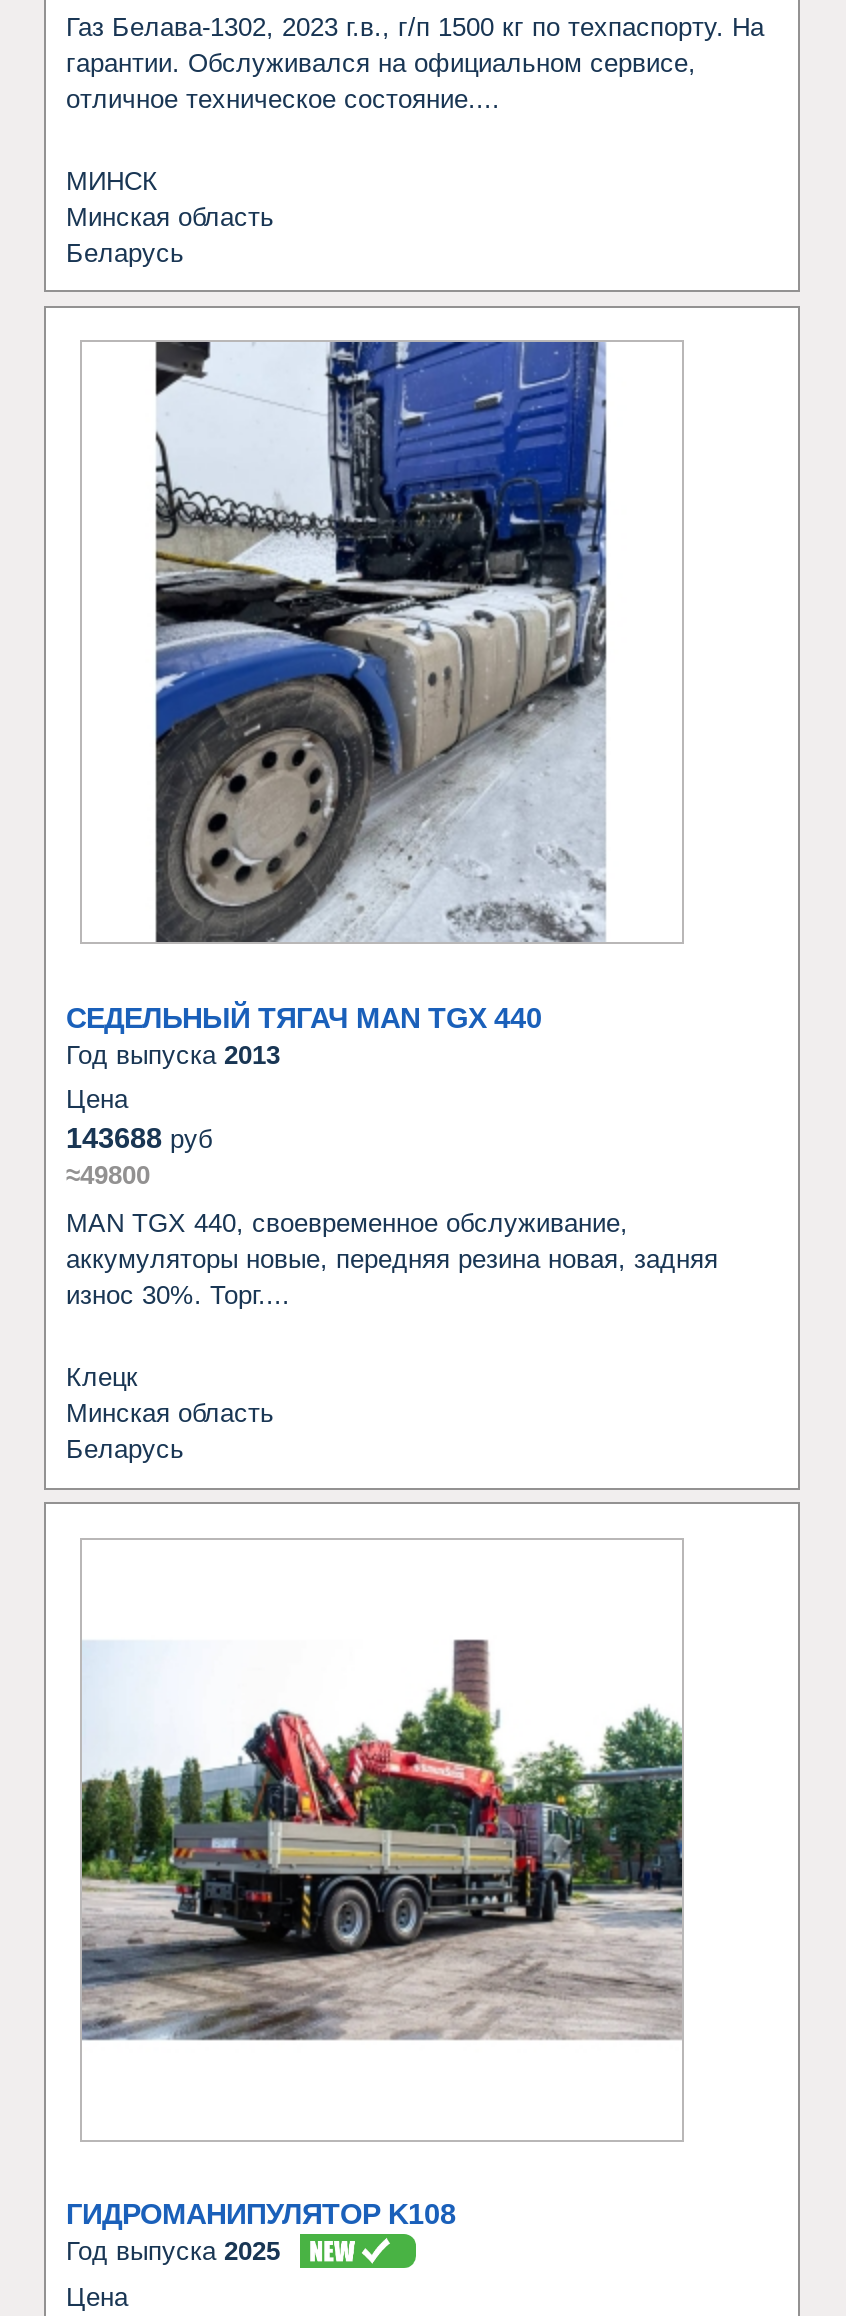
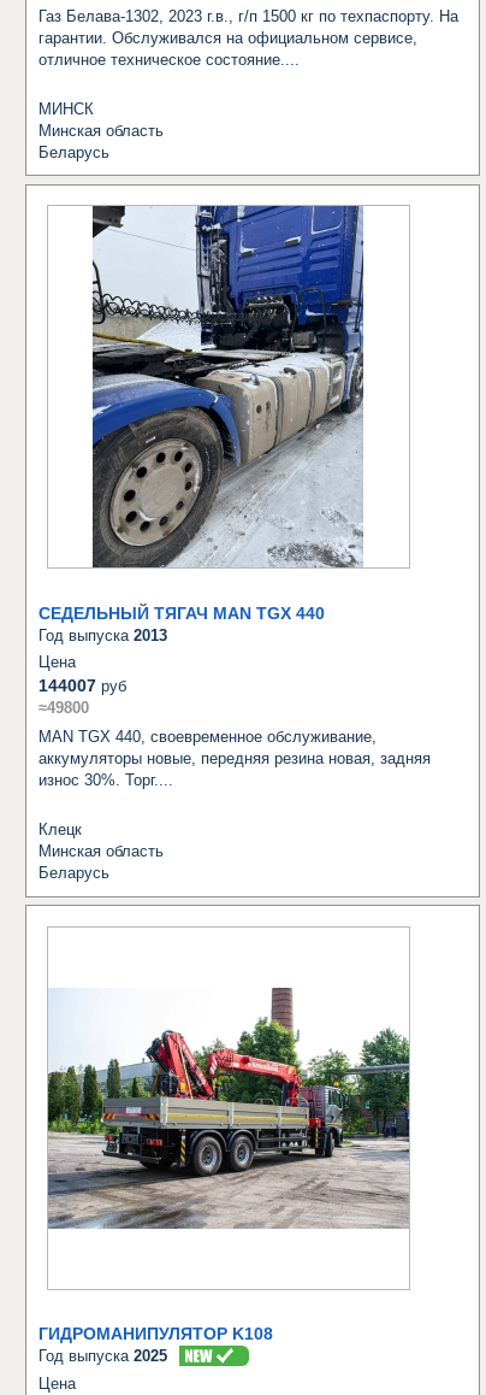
[66,1121,212,1153] 143688 руб -> [38,675,126,695] 144007 руб

